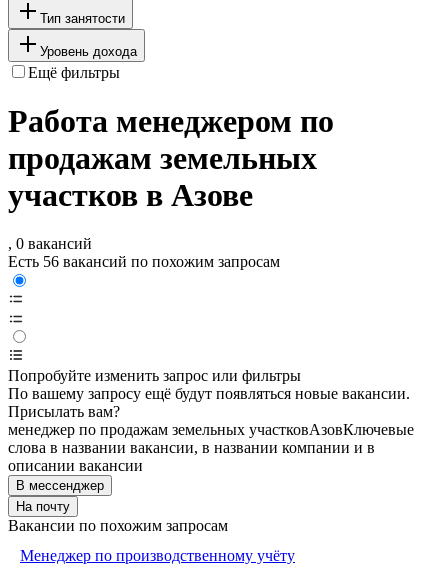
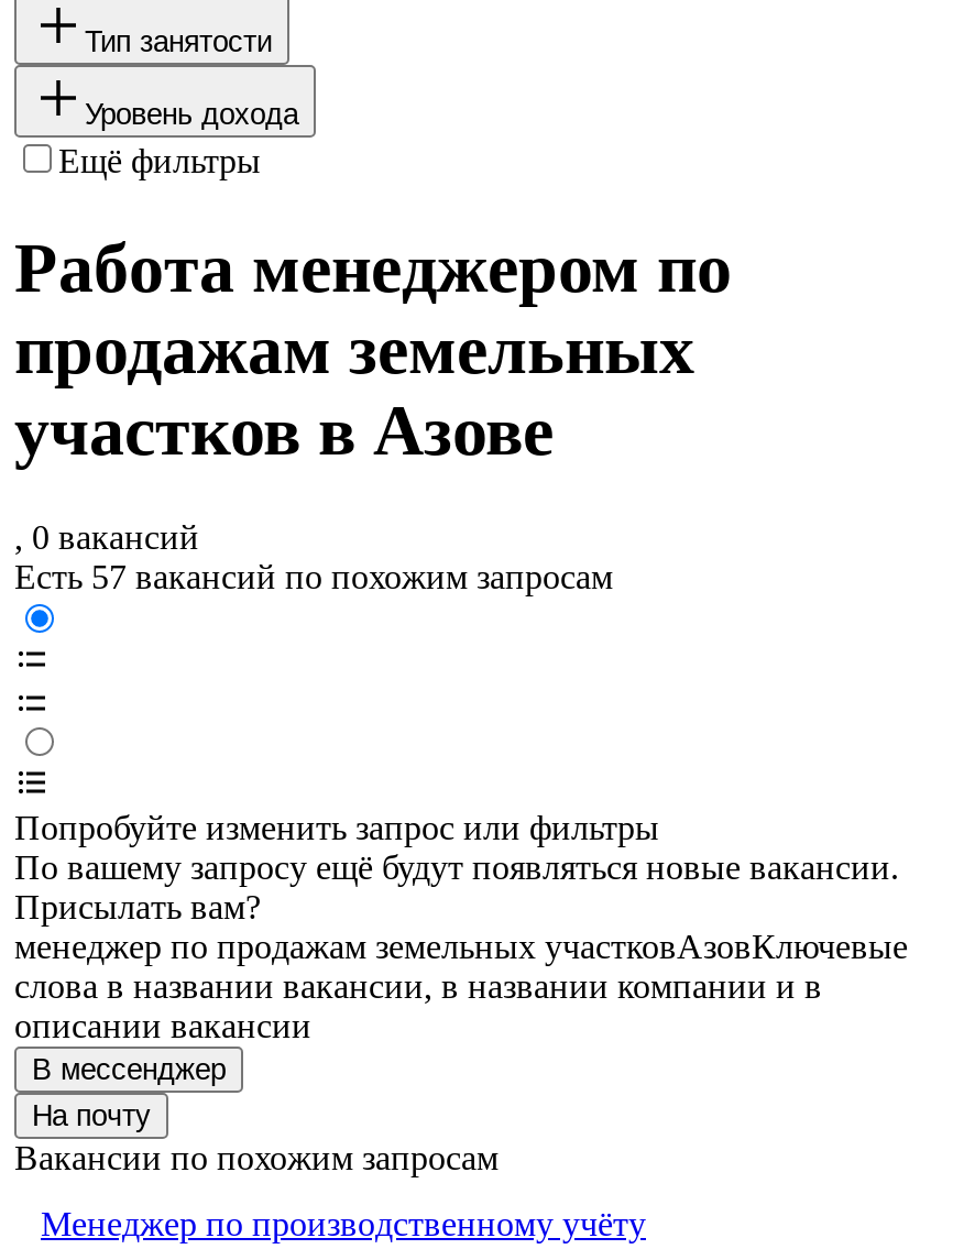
[8,253,280,270] Есть 56 вакансий по похожим запросам -> [14,559,613,596] Есть 57 вакансий по похожим запросам

